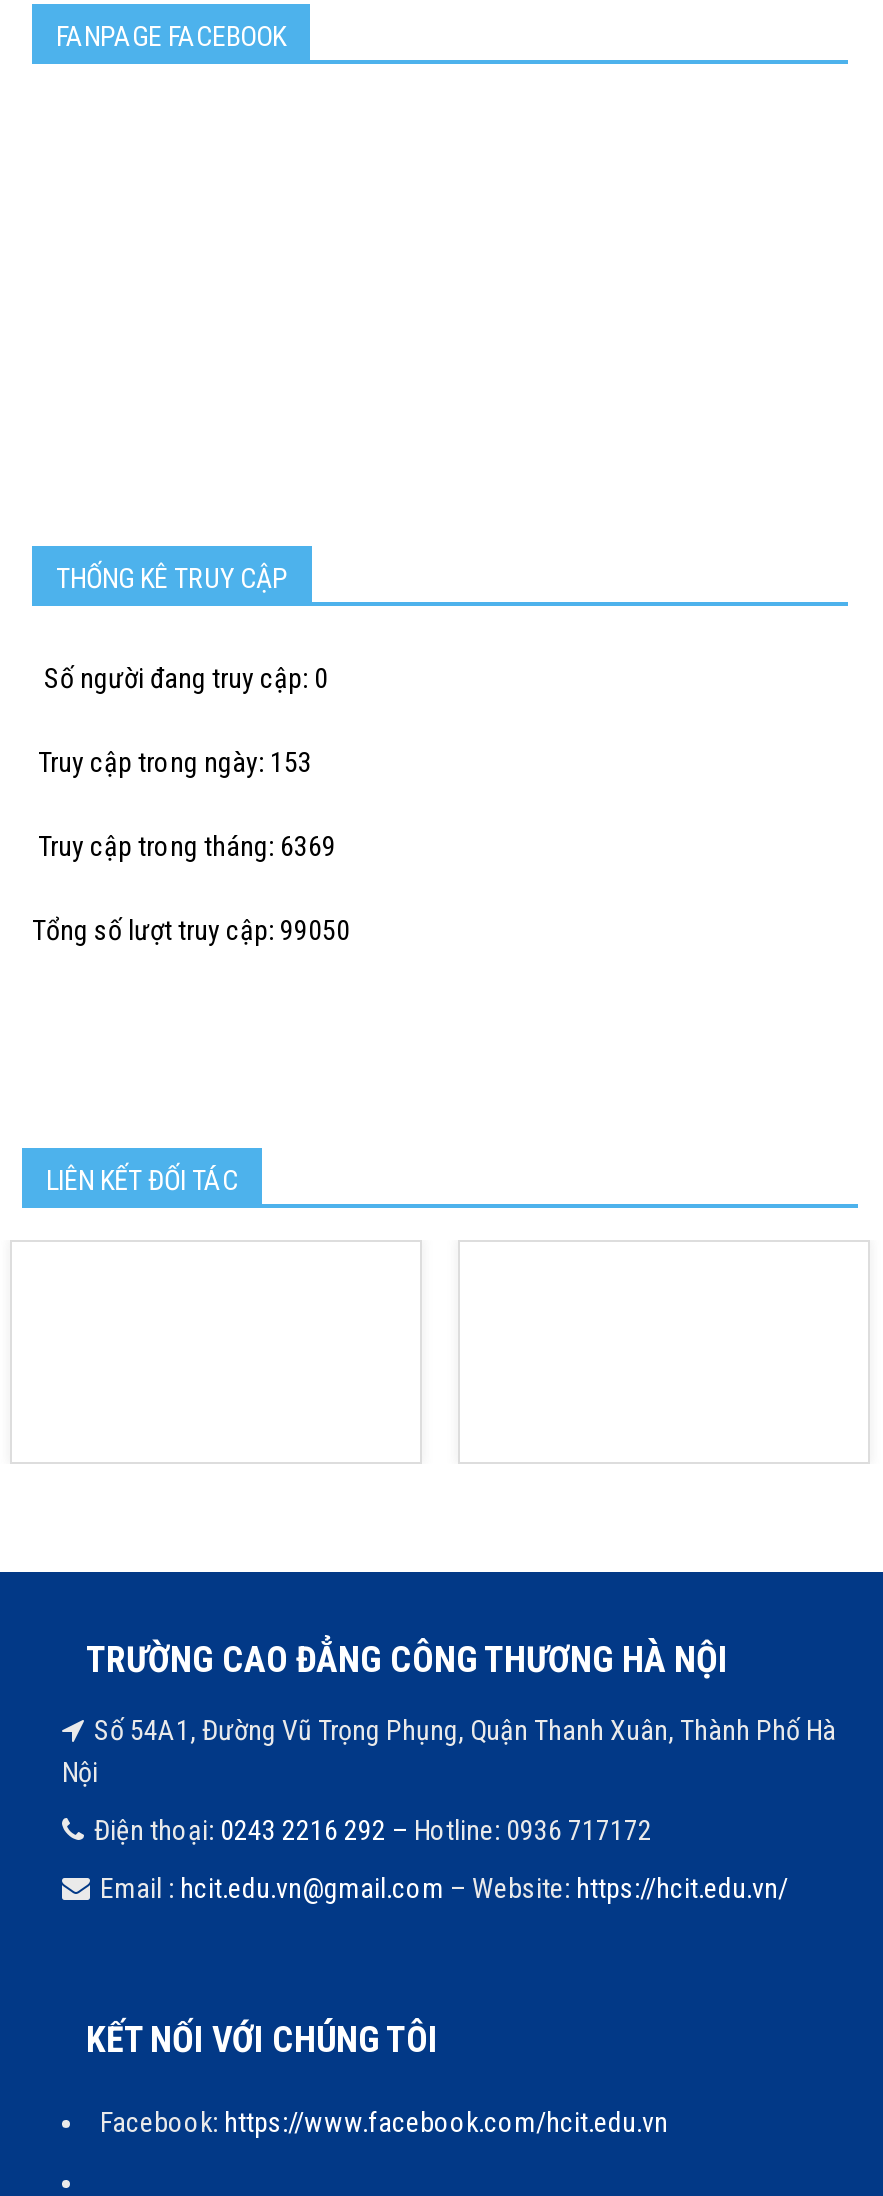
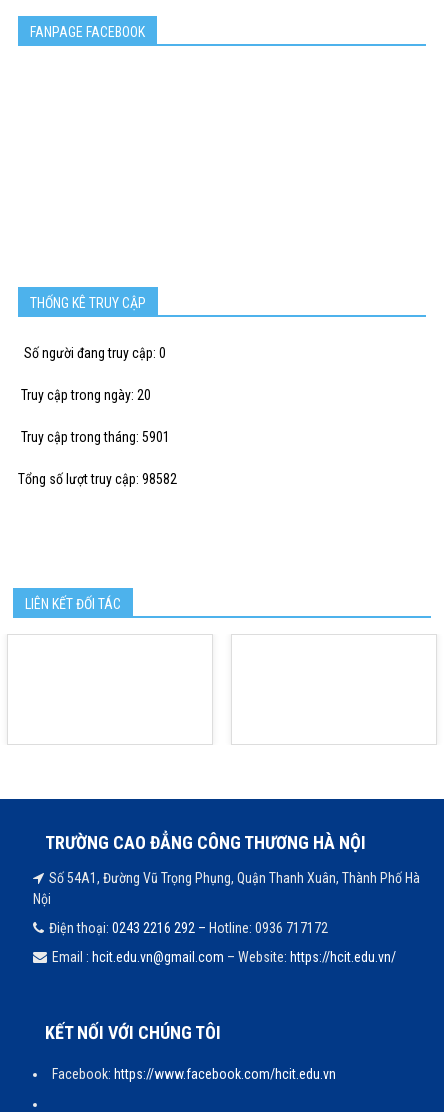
[32,746,312,778] Truy cập trong ngày: 153 -> [18,387,151,403] Truy cập trong ngày: 20
[32,830,336,862] Truy cập trong tháng: 6369 -> [18,429,170,445] Truy cập trong tháng: 5901
[32,914,350,946] Tổng số lượt truy cập: 99050 -> [18,471,177,487] Tổng số lượt truy cập: 98582

